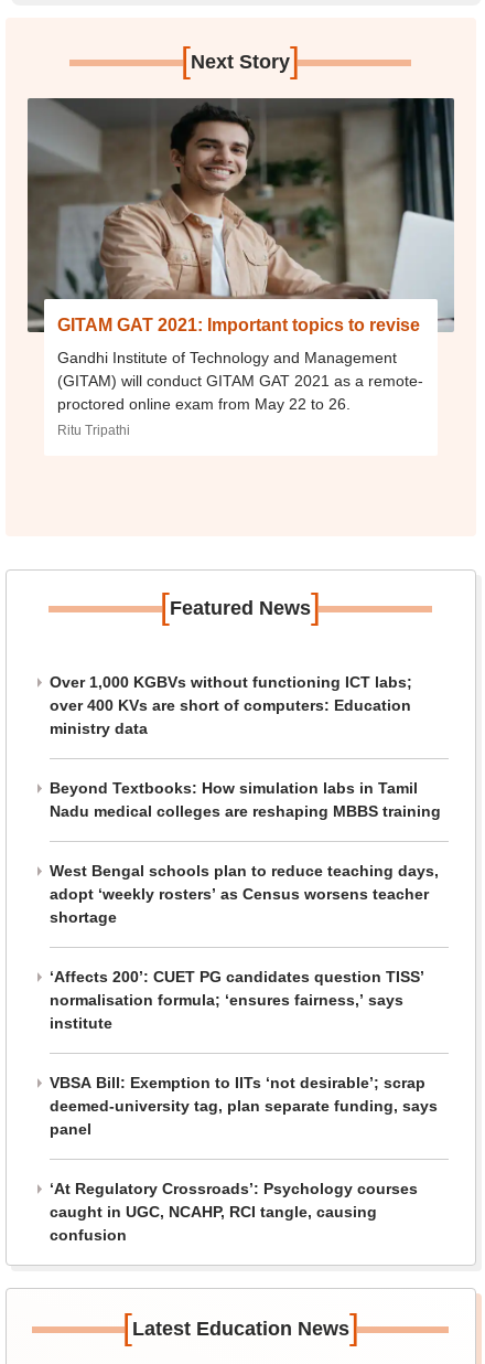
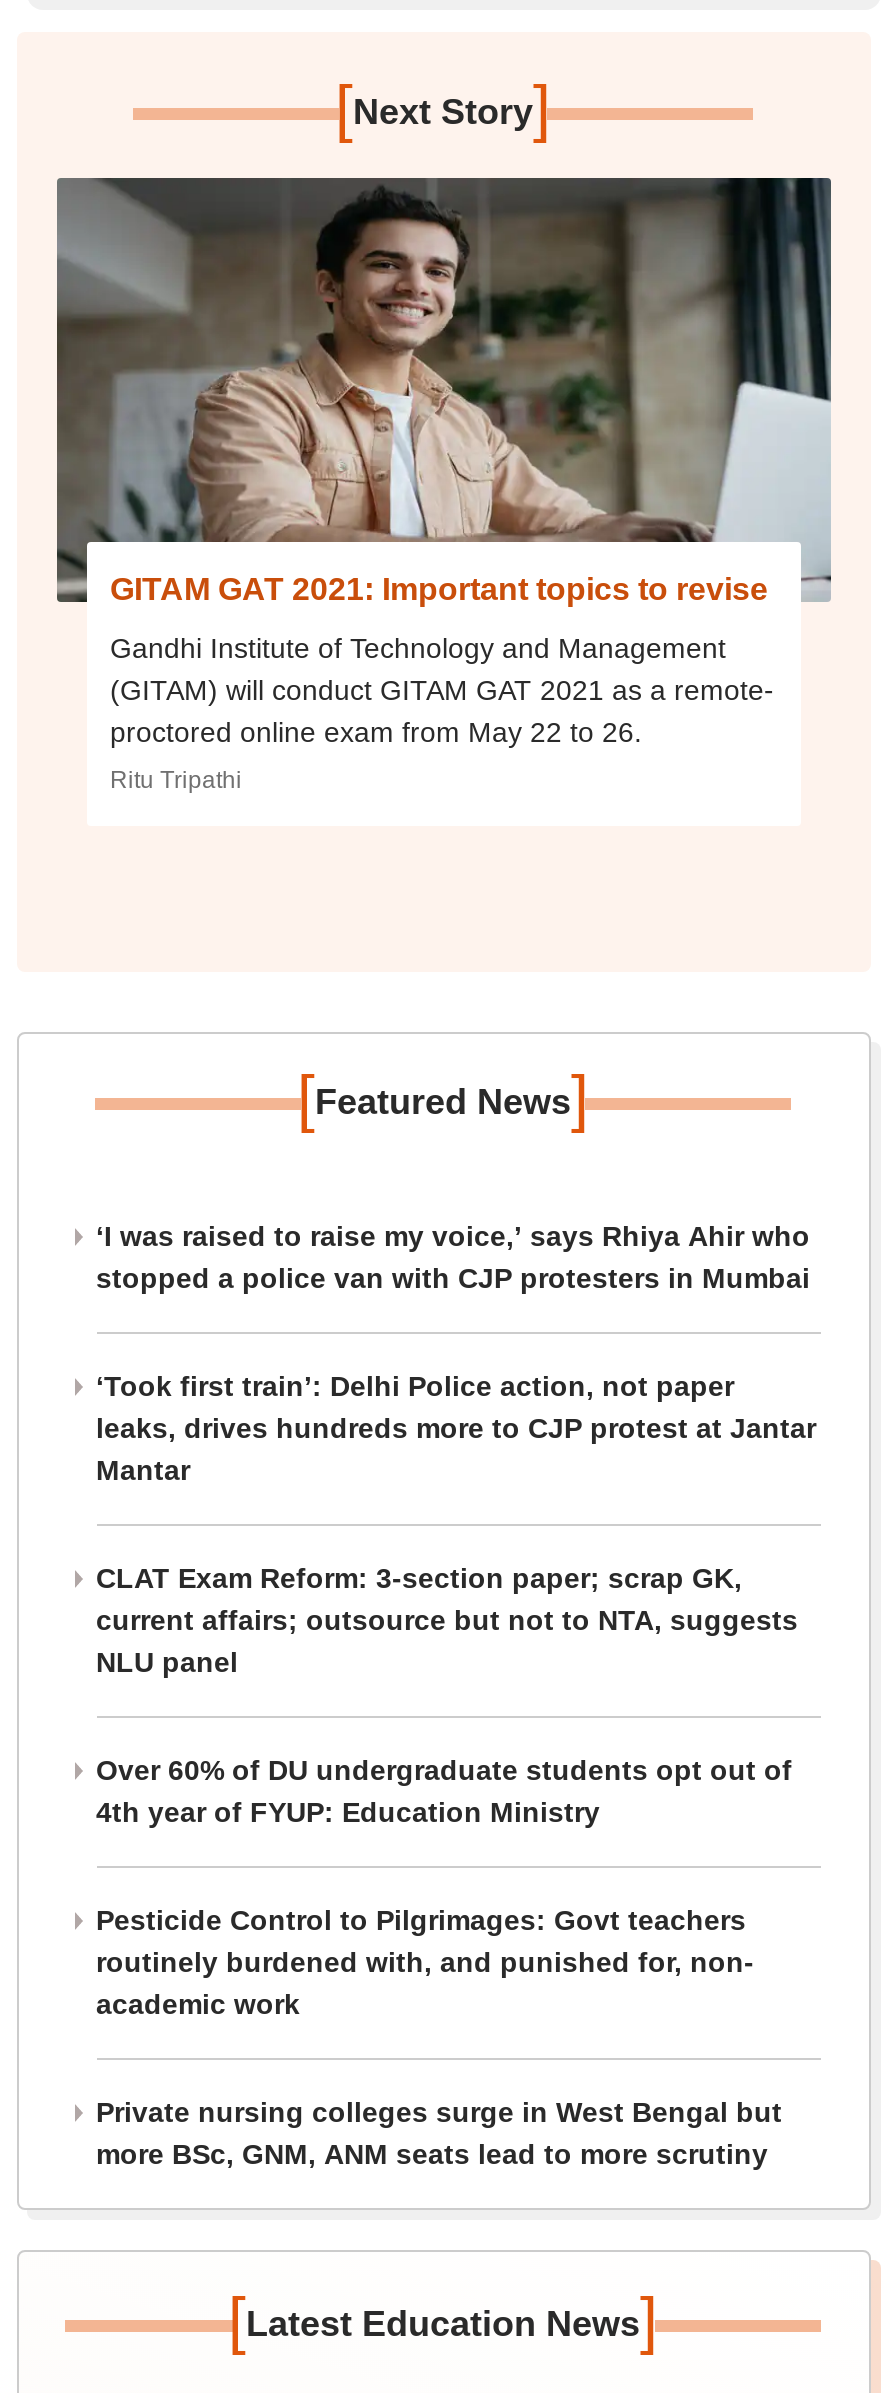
[49,673,412,737] Over 1,000 KGBVs without functioning ICT labs; | over 400 KVs are short of computers: Education | ministry data -> [96,1220,810,1294] ‘I was raised to raise my voice,’ says Rhiya Ahir who | stopped a police van with CJP protesters in Mumbai
[49,779,440,820] Beyond Textbooks: How simulation labs in Tamil | Nadu medical colleges are reshaping MBBS training -> [96,1370,816,1486] ‘Took first train’: Delhi Police action, not paper | leaks, drives hundreds more to CJP protest at Jantar | Mantar
[49,862,438,926] West Bengal schools plan to reduce teaching days, | adopt ‘weekly rosters’ as Census worsens teacher | shortage -> [96,1562,798,1678] CLAT Exam Reform: 3-section paper; scrap GK, | current affairs; outsource but not to NTA, suggests | NLU panel
[49,968,424,1032] ‘Affects 200’: CUET PG candidates question TISS’ | normalisation formula; ‘ensures fairness,’ says | institute -> [96,1754,792,1828] Over 60% of DU undergraduate students opt out of | 4th year of FYUP: Education Ministry
[49,1074,437,1138] VBSA Bill: Exemption to IITs ‘not desirable’; scrap | deemed-university tag, plan separate funding, says | panel -> [96,1904,754,2020] Pesticide Control to Pilgrimages: Govt teachers | routinely burdened with, and punished for, non- | academic work
[49,1180,417,1244] ‘At Regulatory Crossroads’: Psychology courses | caught in UGC, NCAHP, RCI tangle, causing | confusion -> [96,2096,782,2170] Private nursing colleges surge in West Bengal but | more BSc, GNM, ANM seats lead to more scrutiny

